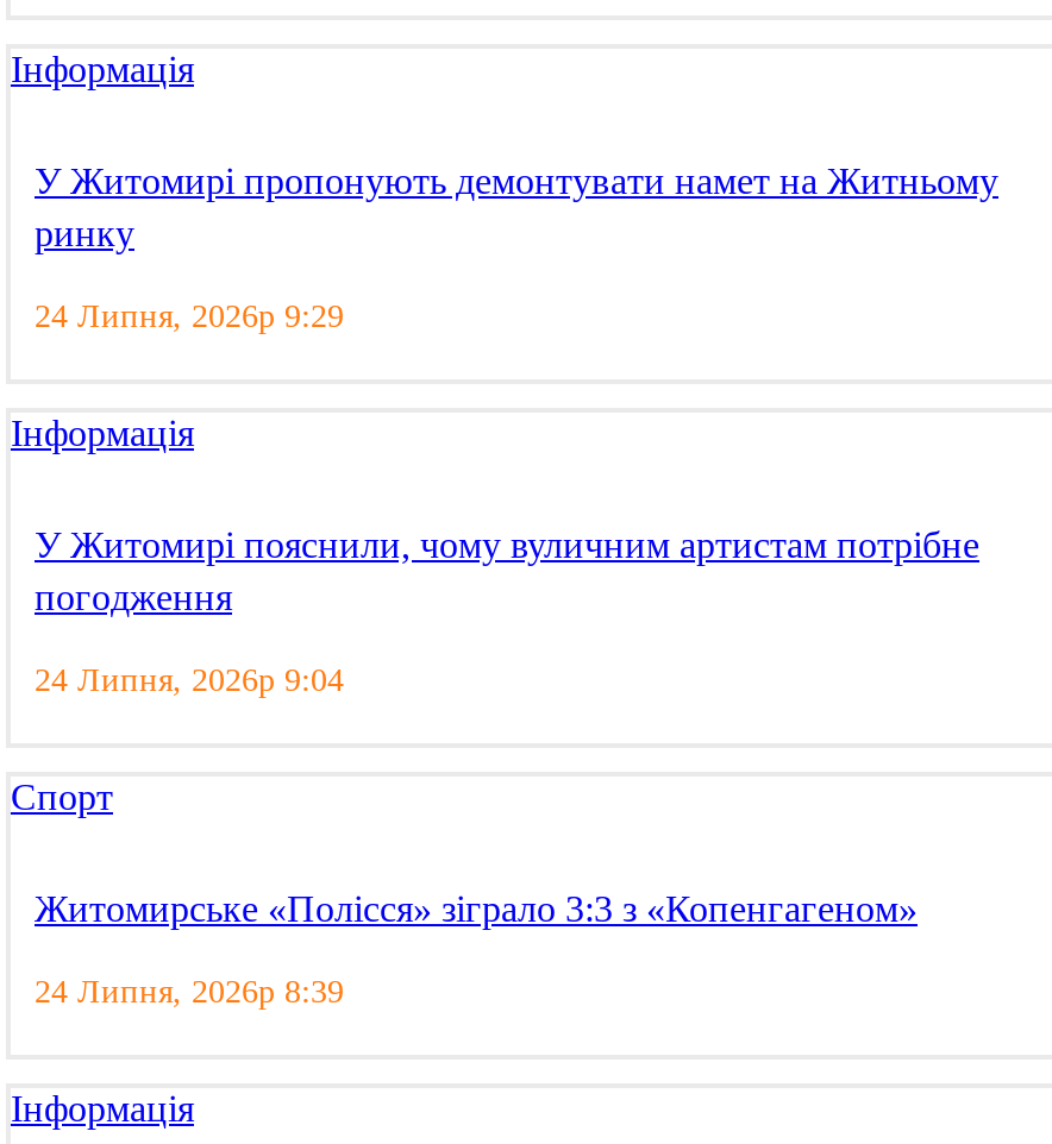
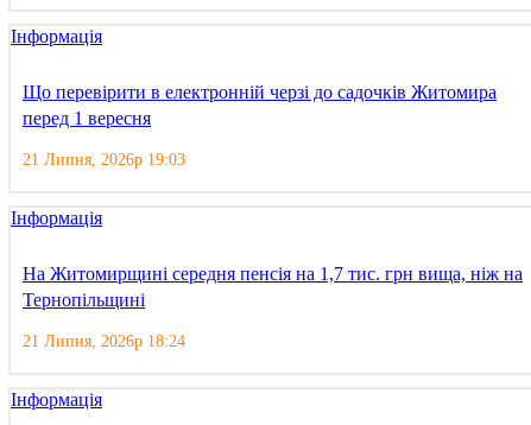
[35,160,998,253] У Житомирі пропонують демонтувати намет на Житньому | ринку -> [23,82,497,128] Що перевірити в електронній черзі до садочків Житомира | перед 1 вересня
[35,298,344,333] 24 Липня, 2026р 9:29 -> [23,150,185,168] 21 Липня, 2026р 19:03
[11,524,979,1009] У Житомирі пояснили, чому вуличним артистам потрібне | погодження | 24 Липня, 2026р 9:04 | Спорт | Житомирське «Полісся» зіграло 3:3 з «Копенгагеном» | 24 Липня, 2026р 8:39 -> [23,263,523,350] На Житомирщині середня пенсія на 1,7 тис. грн вища, ніж на | Тернопільщині | 21 Липня, 2026р 18:24

